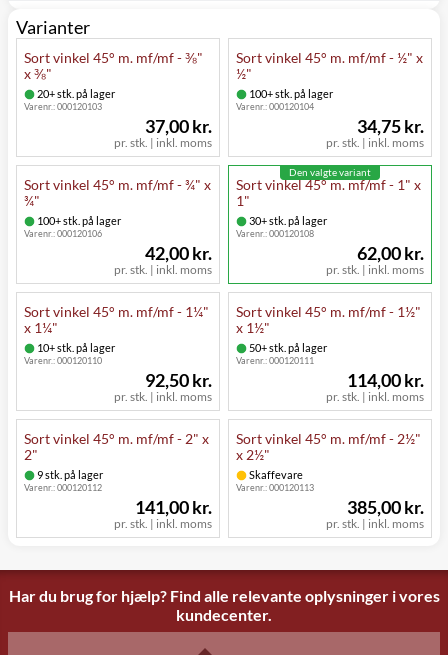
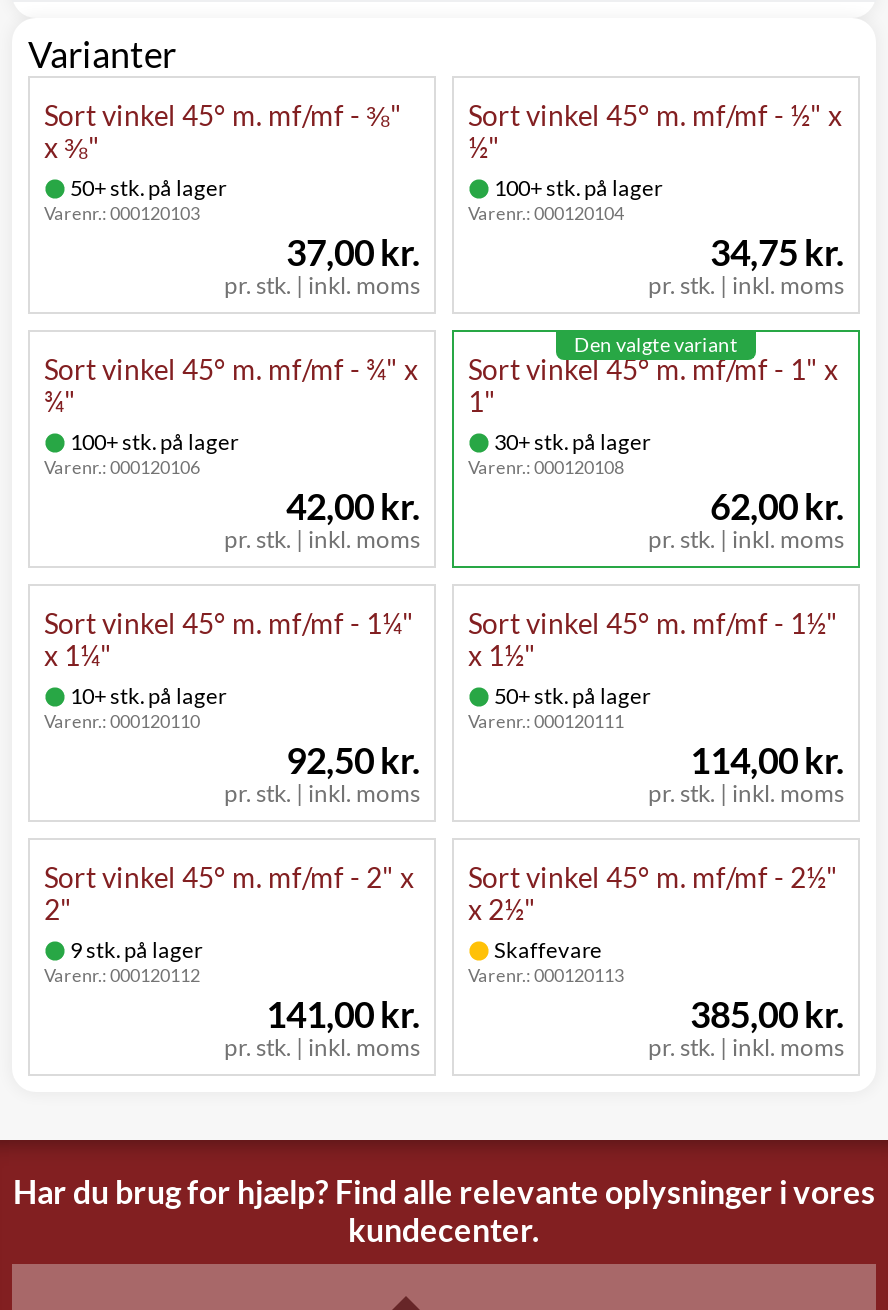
[35,87,115,100] 20+ stk. på lager -> [66,175,226,201] 50+ stk. på lager

